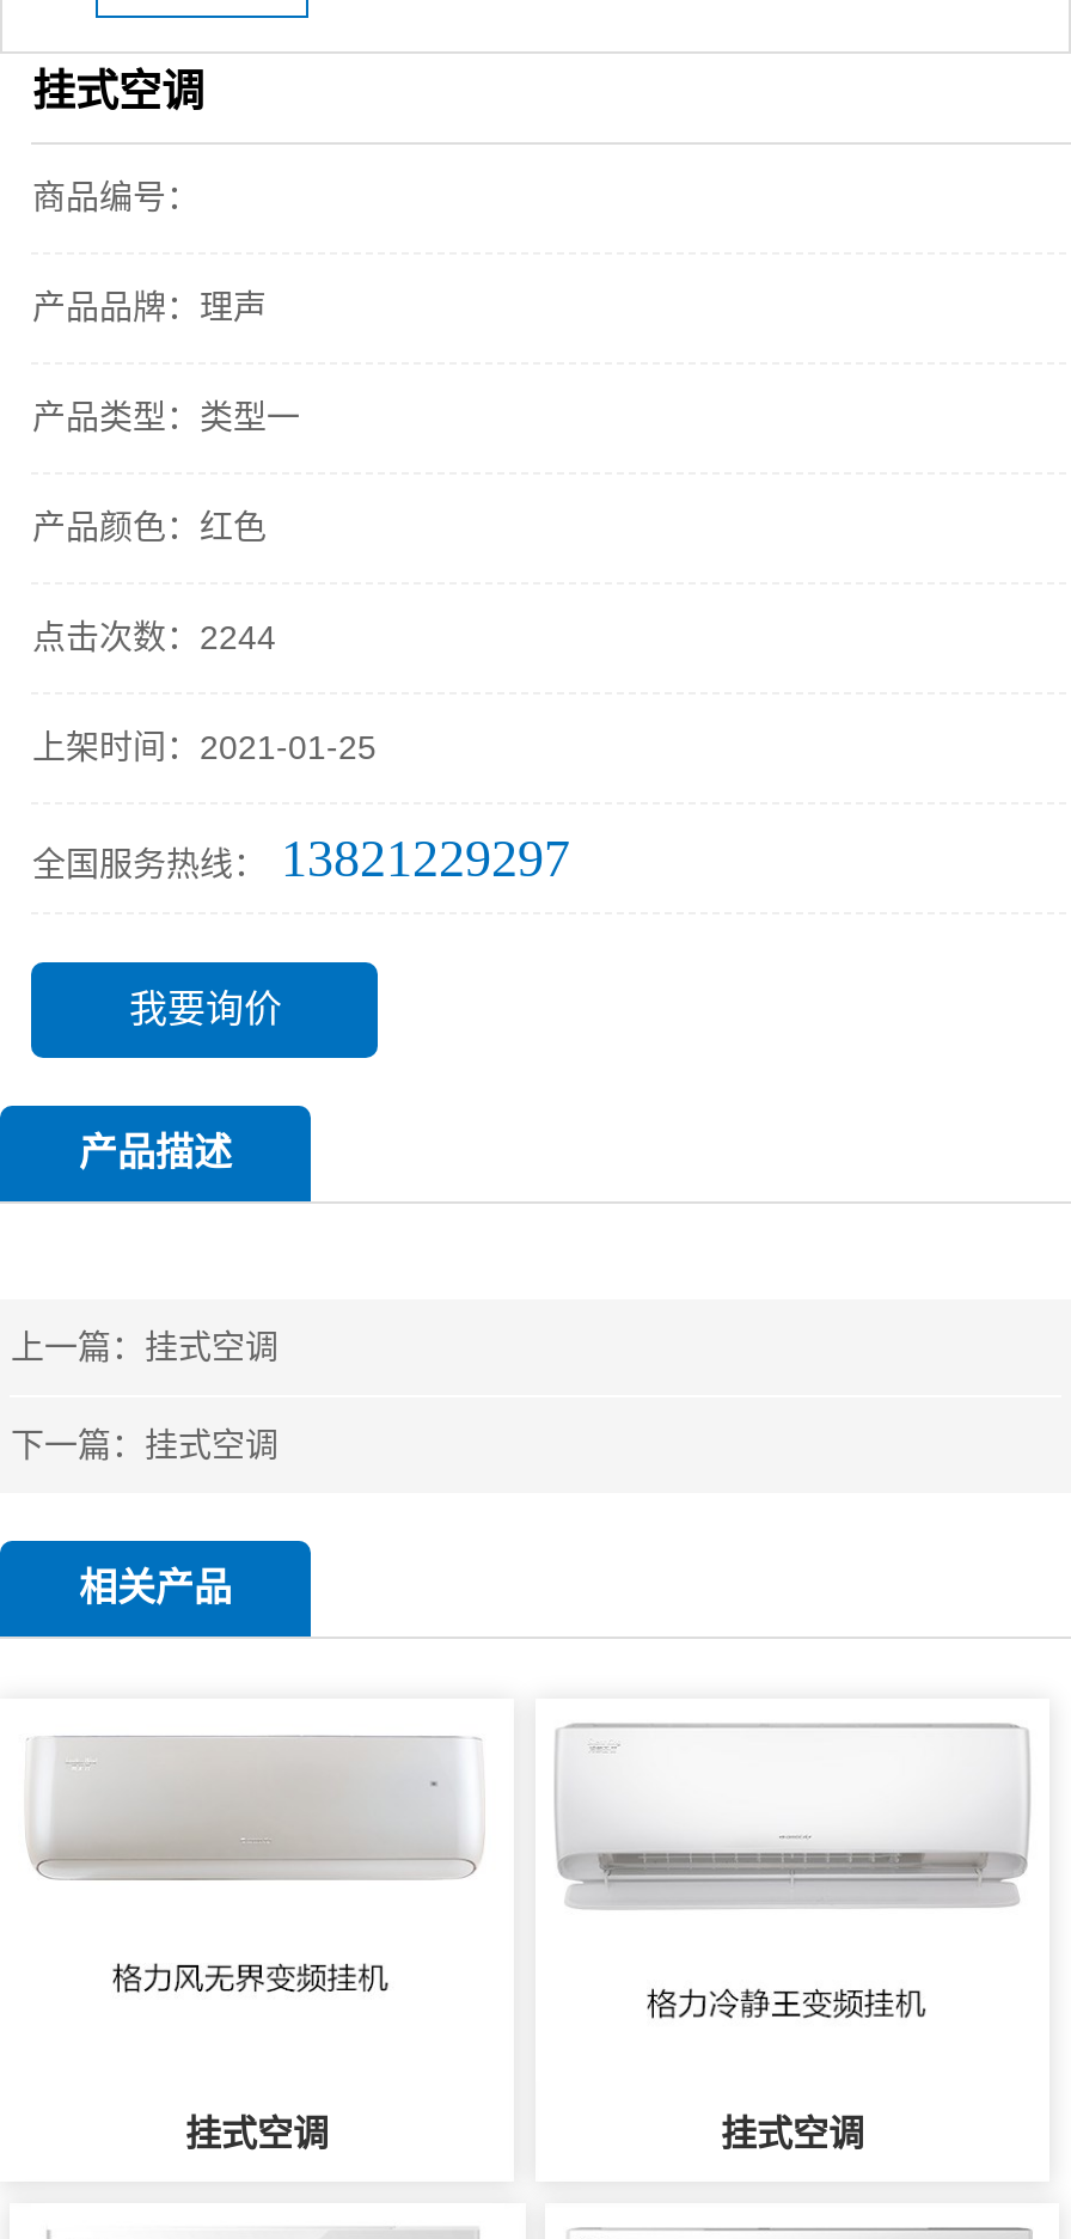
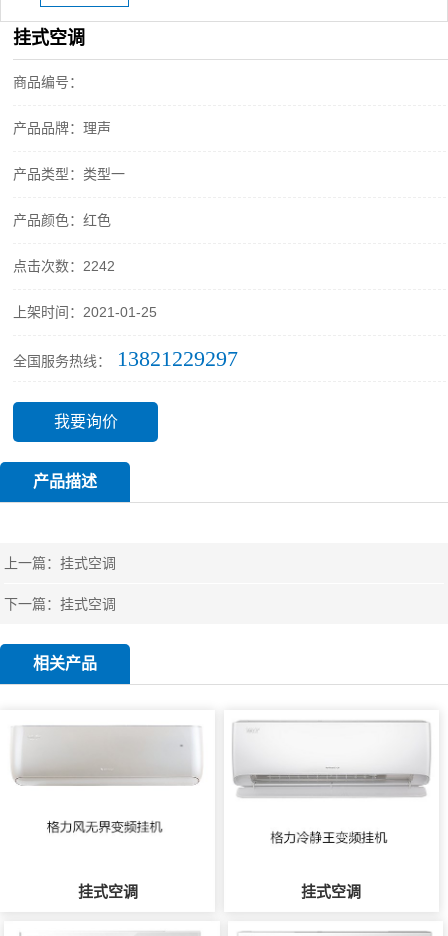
[32,619,276,657] 点击次数：2244 -> [13,258,115,274] 点击次数：2242

